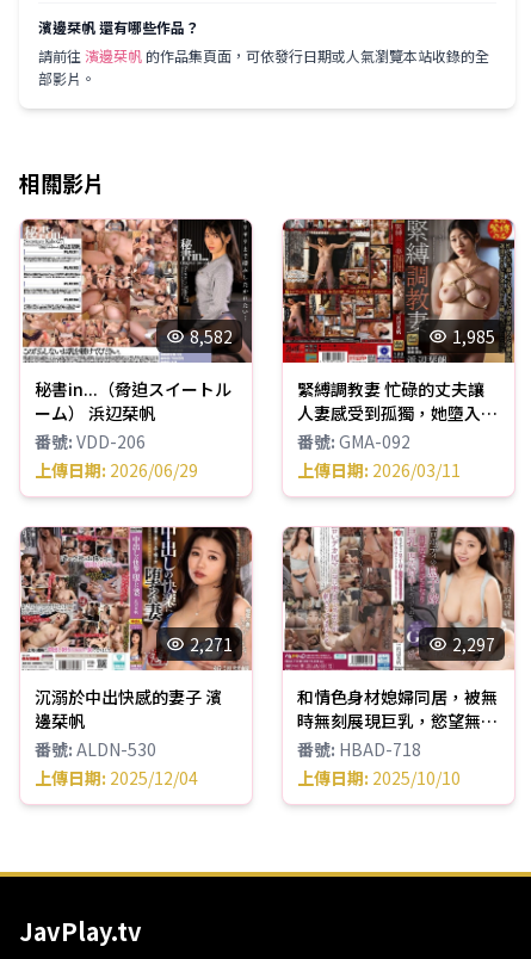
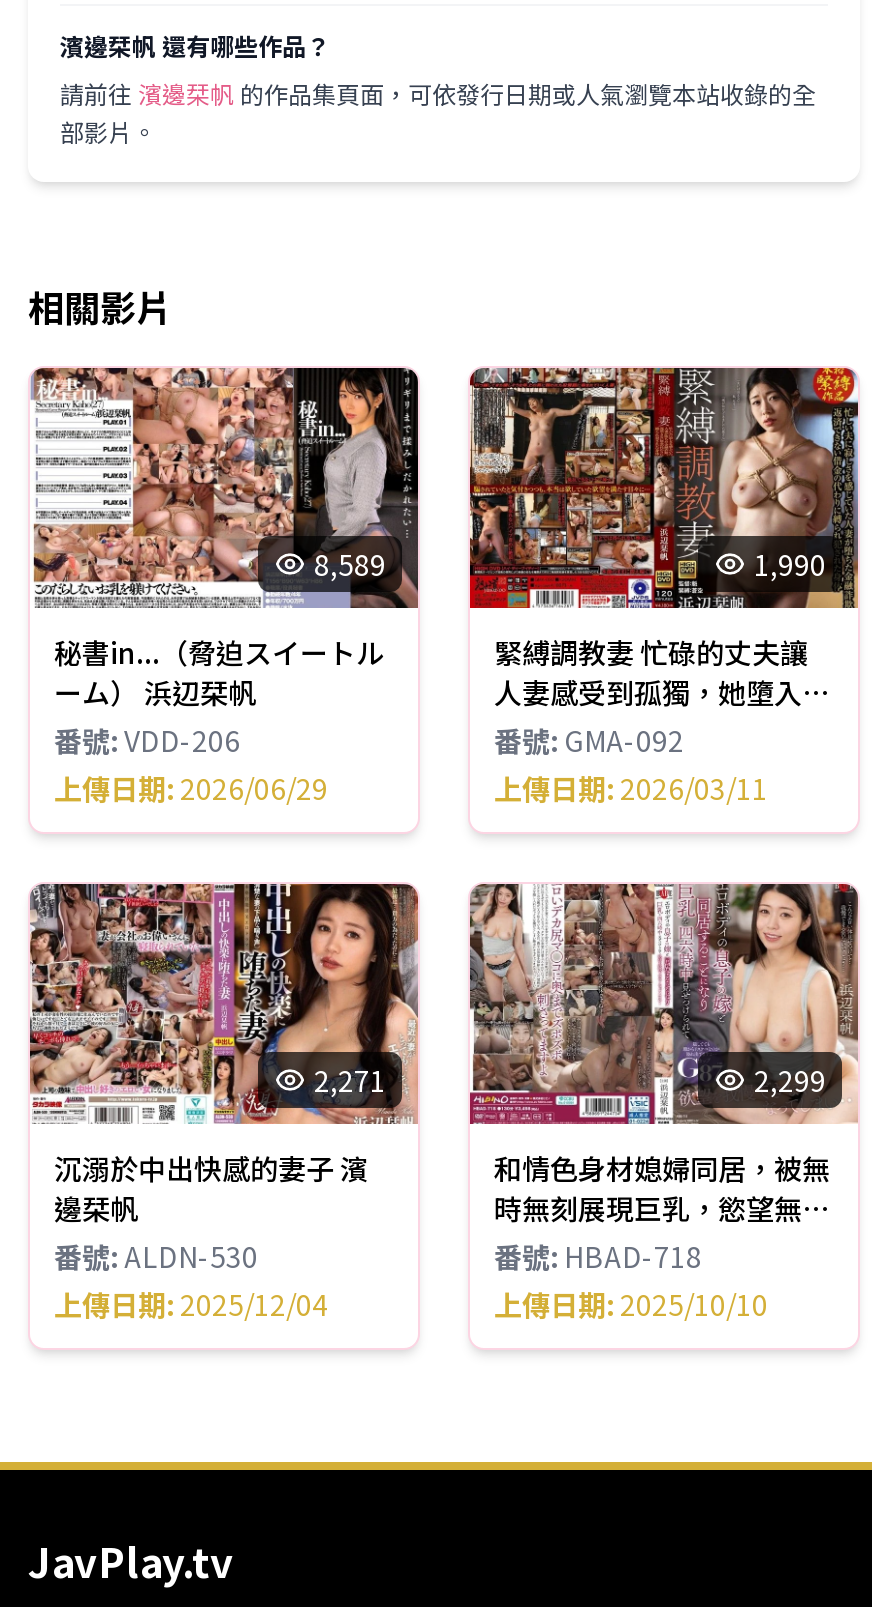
[190,324,233,348] 8,582 -> [314,544,386,584] 8,589
[452,324,495,348] 1,985 -> [754,544,826,584] 1,990
[452,632,495,656] 2,297 -> [754,1060,826,1100] 2,299

